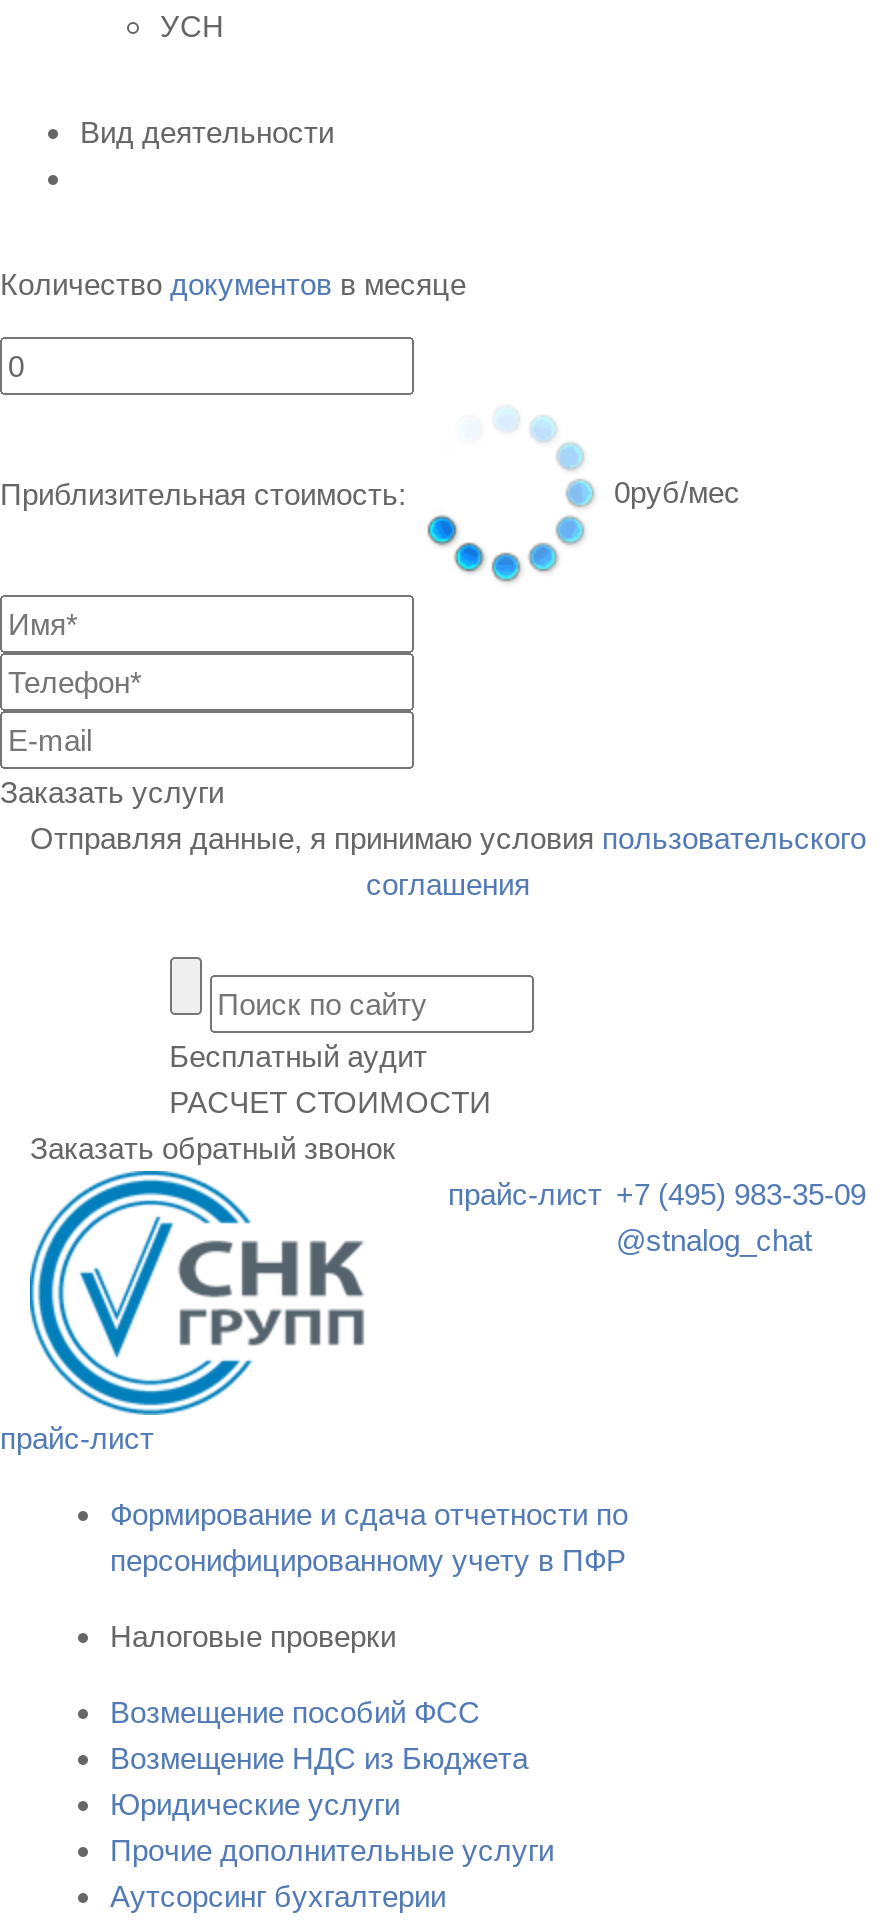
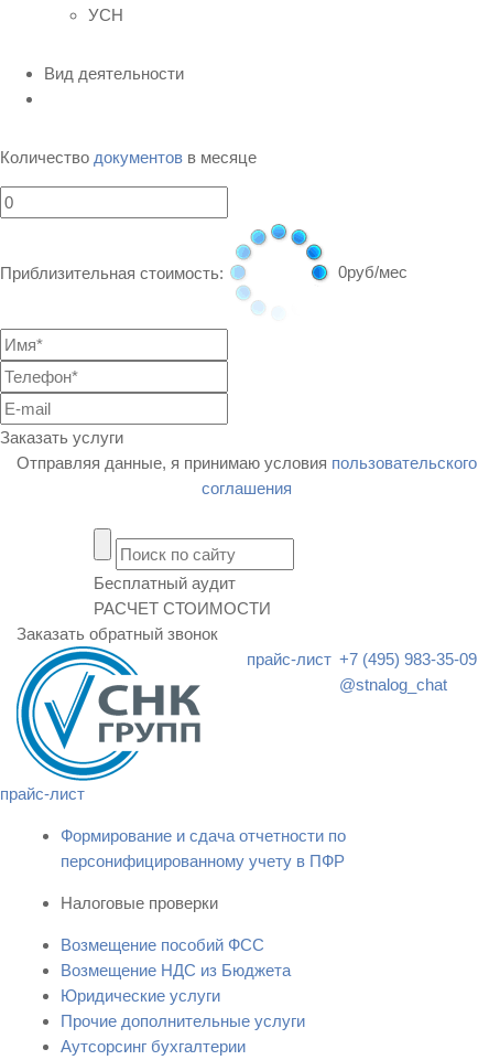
[420,407,594,585] [image] -> [230,223,328,322] [image]

